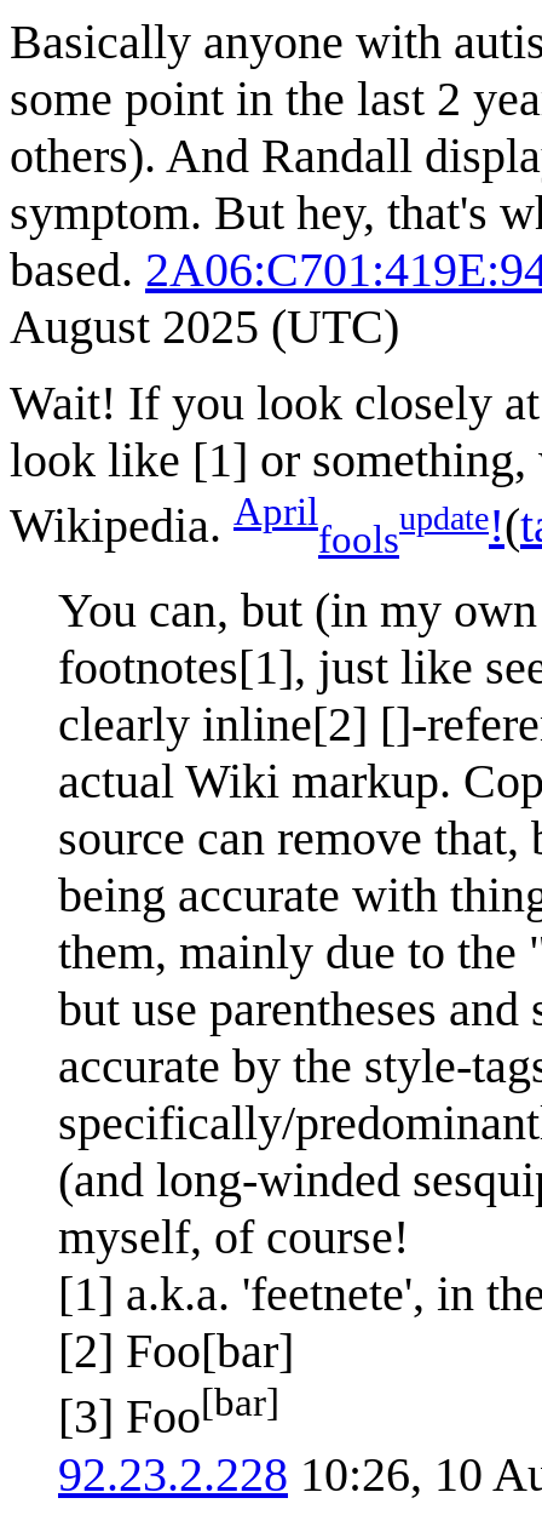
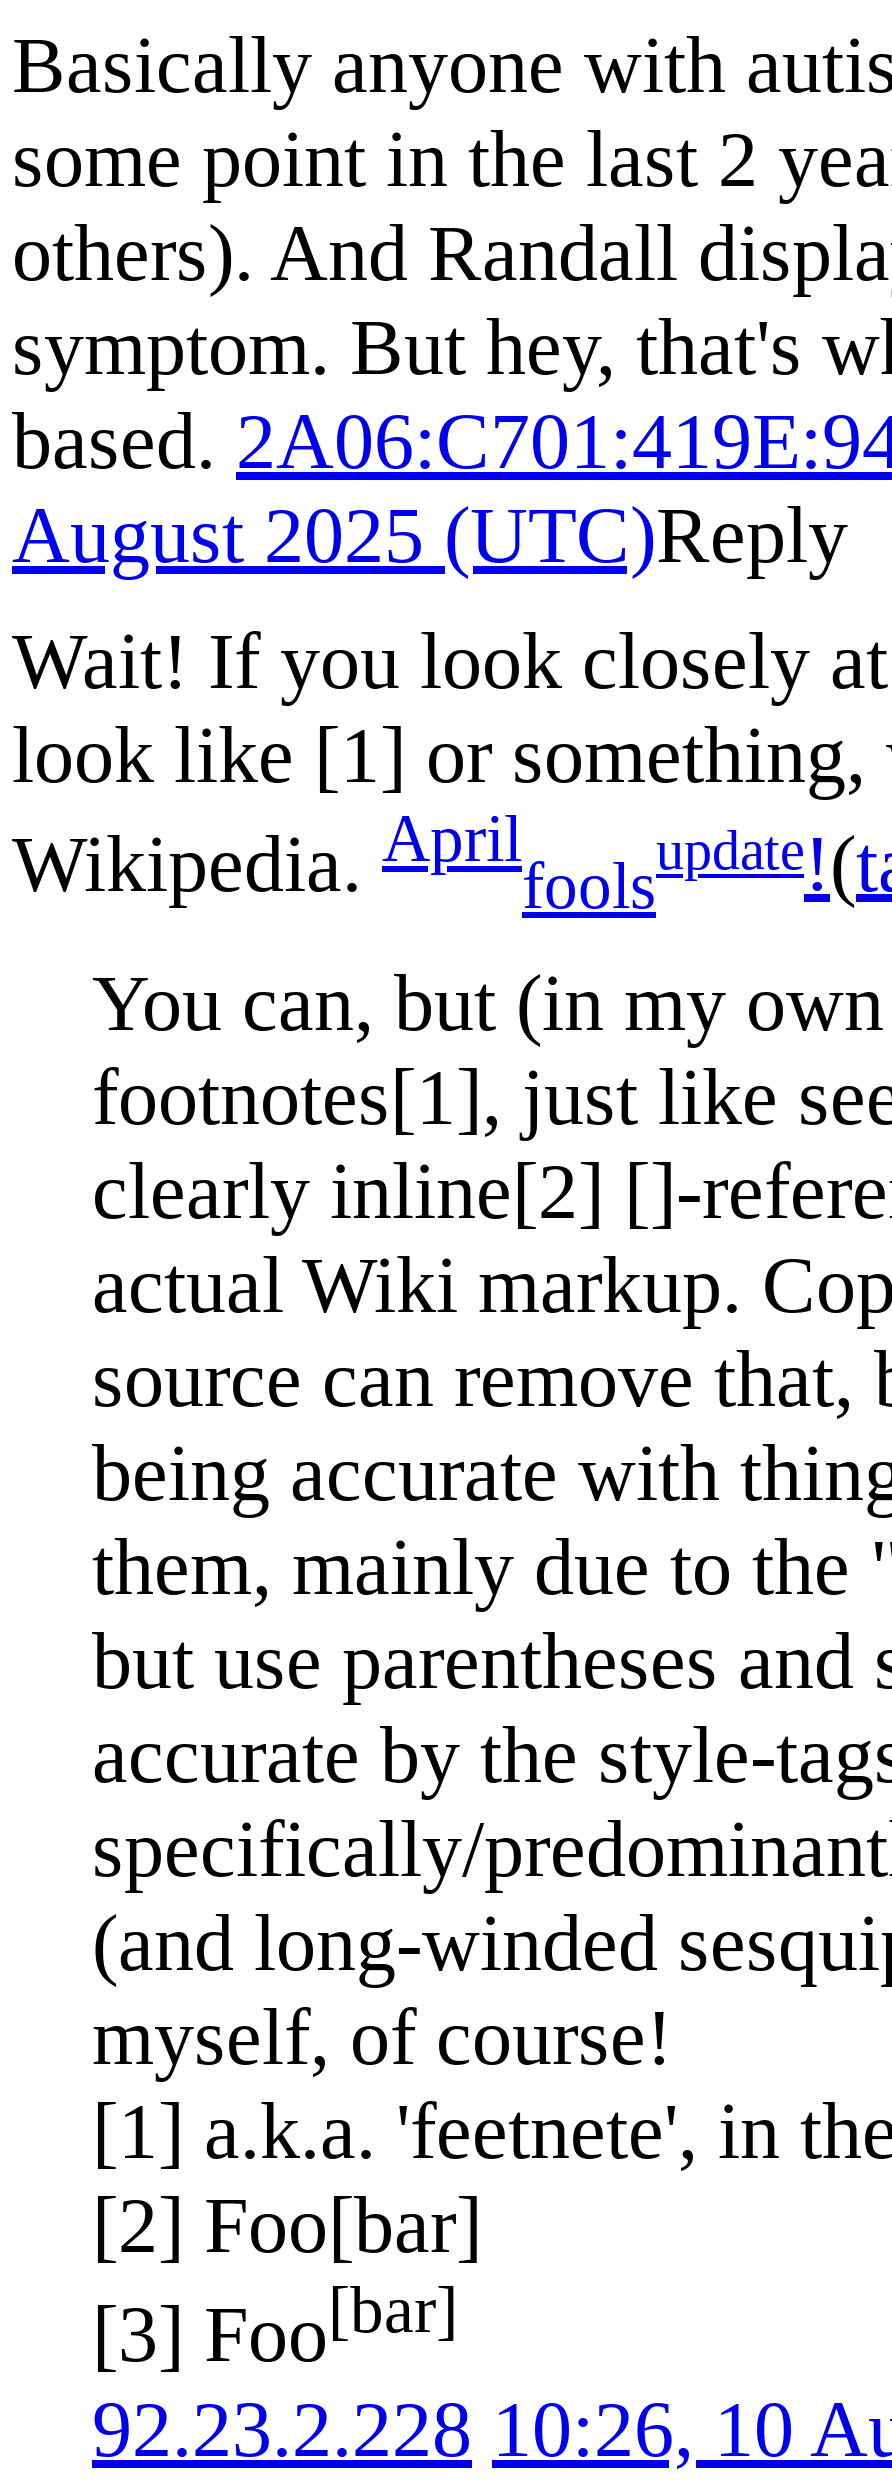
[10,299,399,354] August 2025 (UTC) -> [12,490,848,580] August 2025 (UTC)Reply

